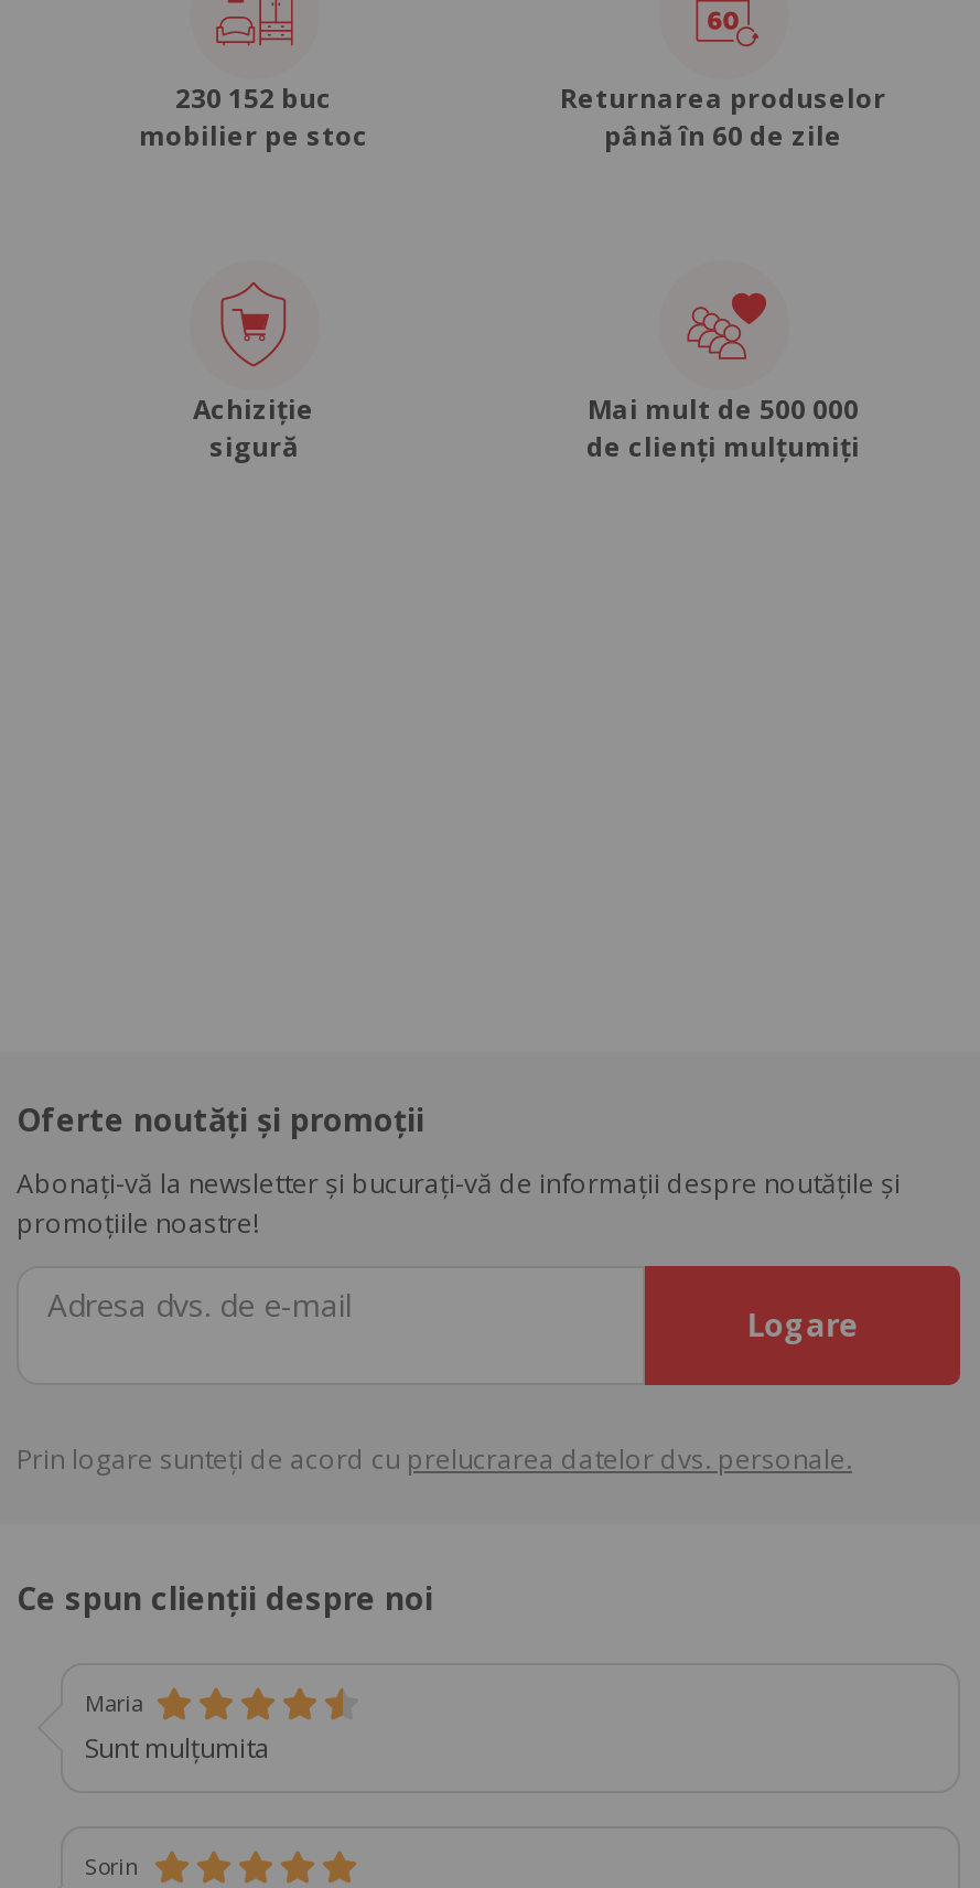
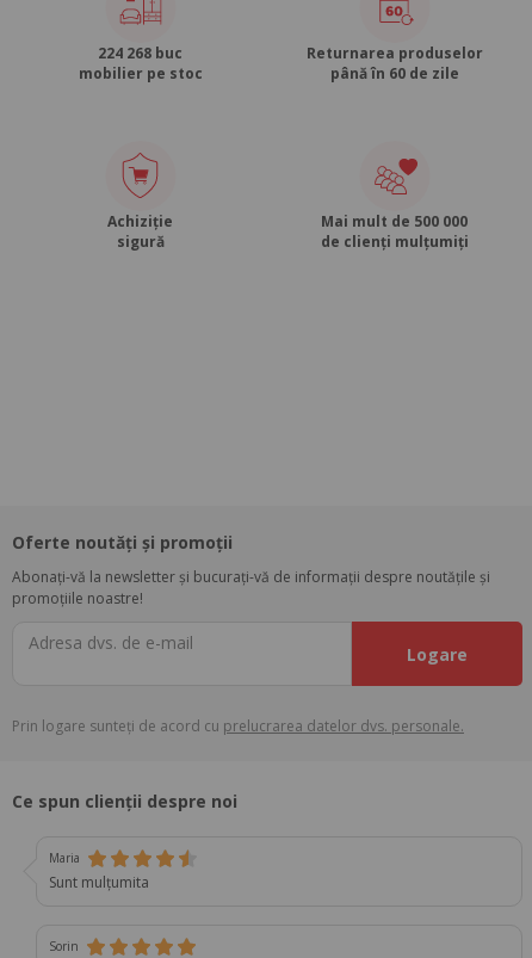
[175,80,332,117] 230 152 buc -> [98,43,183,63] 224 268 buc

